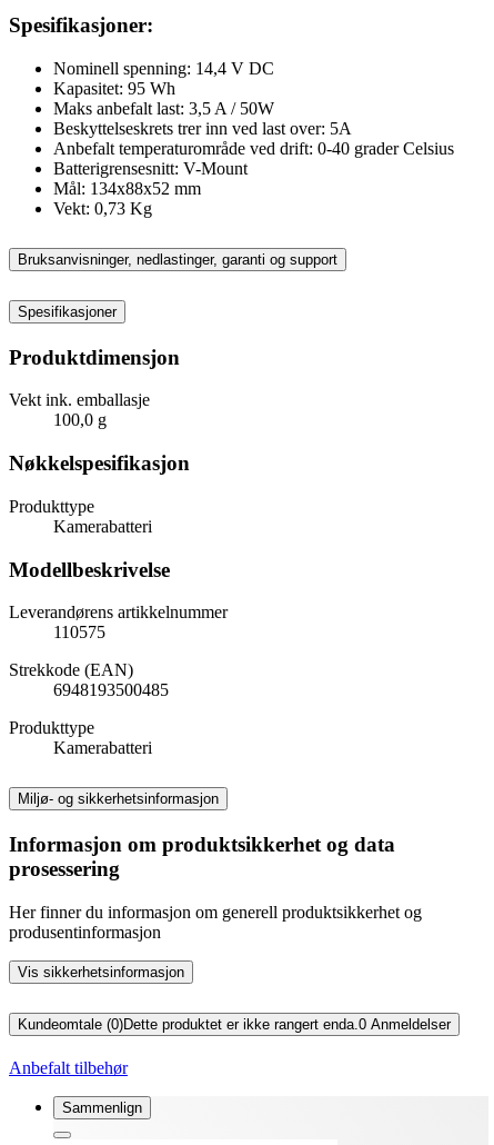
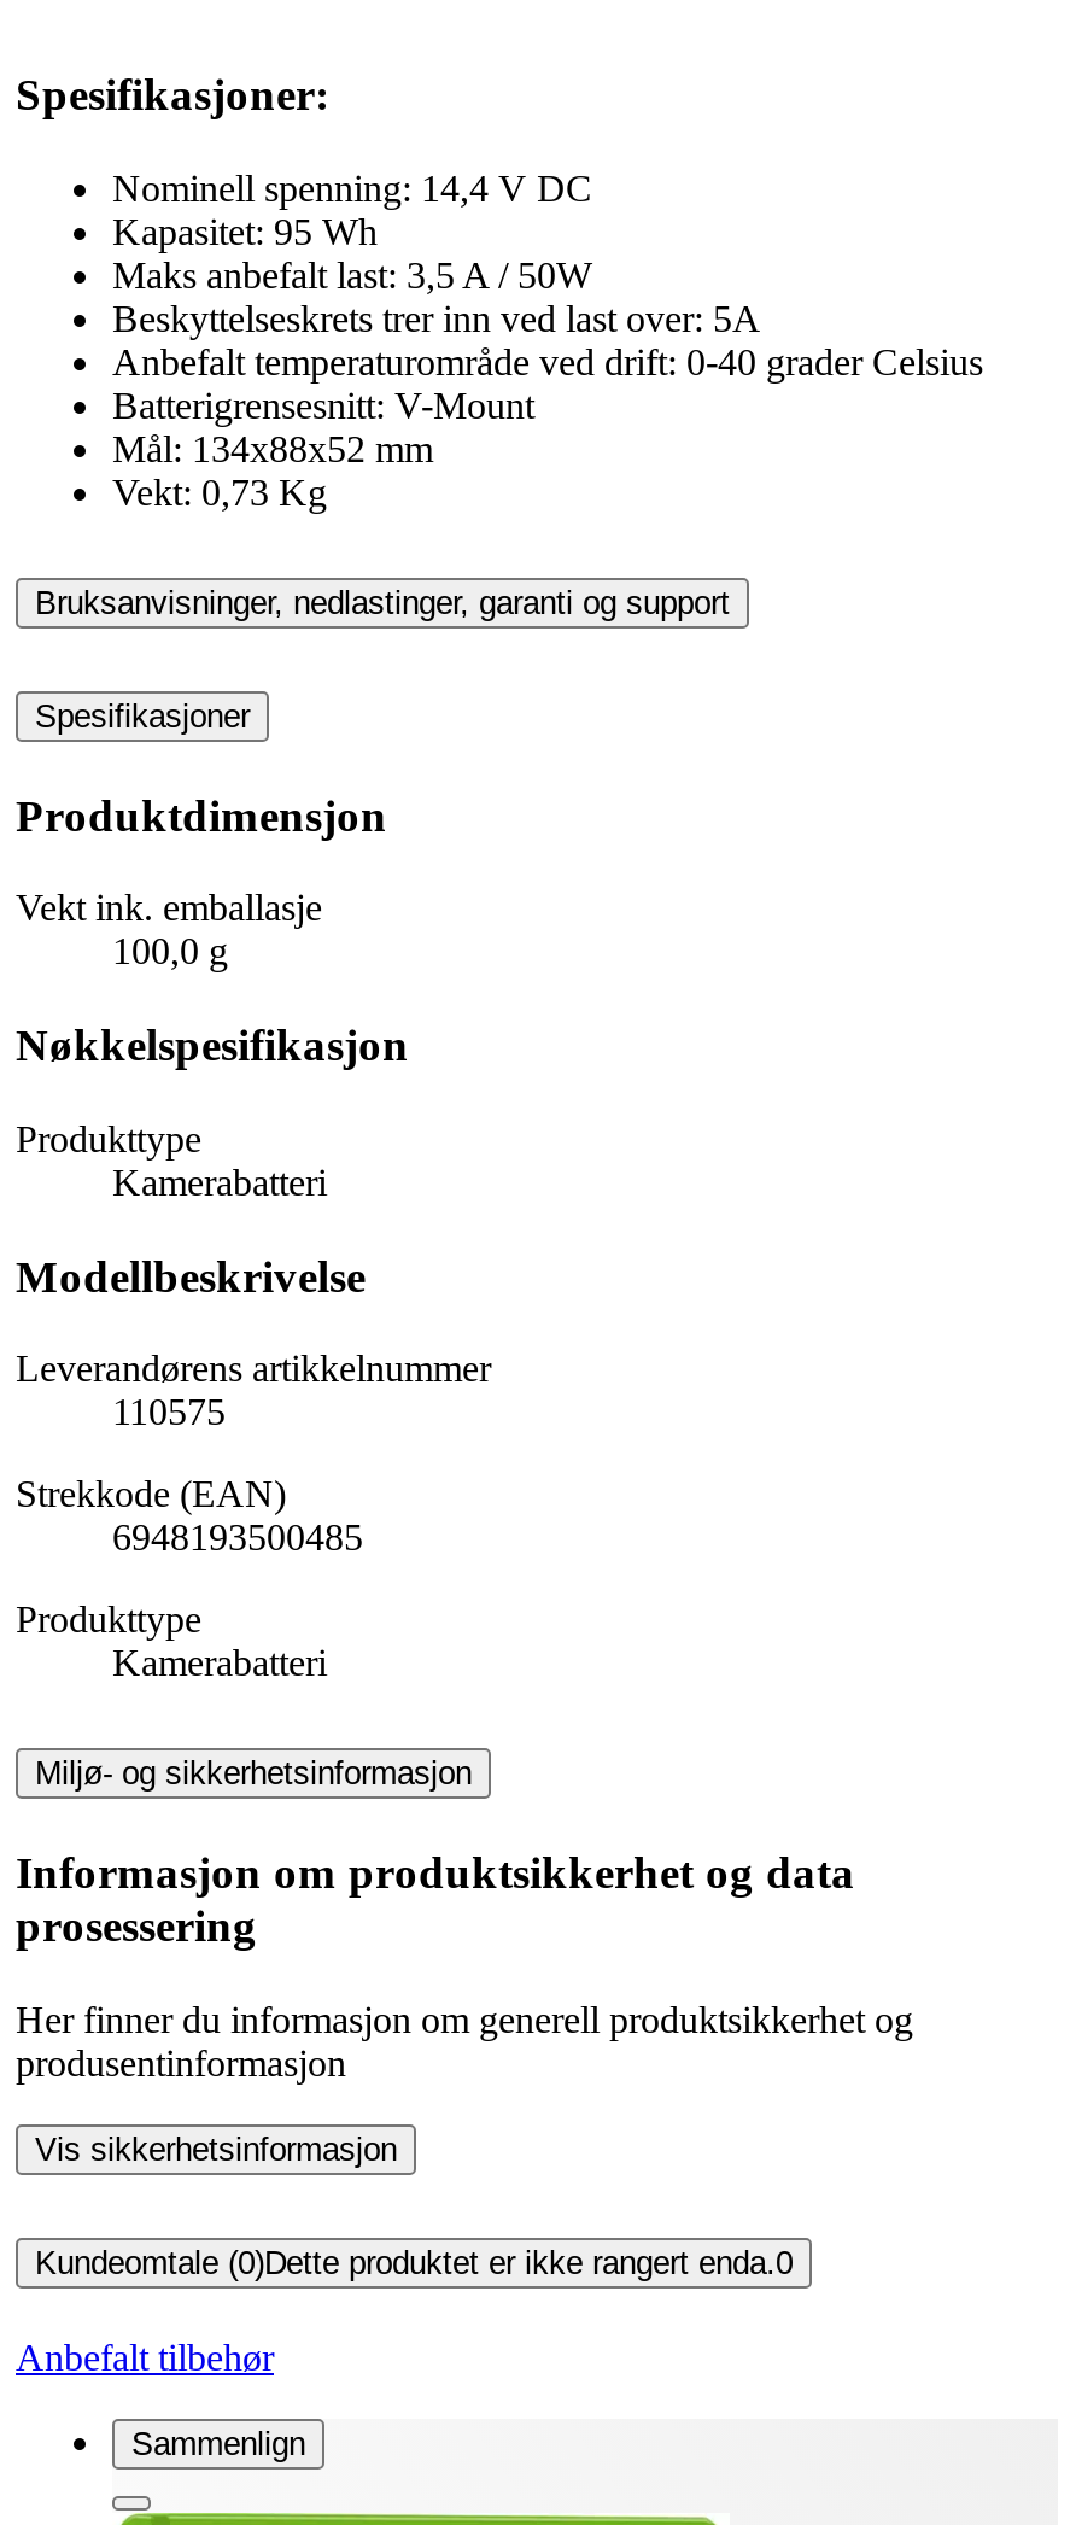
[18,1016,451,1032] Kundeomtale (0)Dette produktet er ikke rangert enda.0 Anmeldelser -> [35,2244,793,2281] Kundeomtale (0)Dette produktet er ikke rangert enda.0

